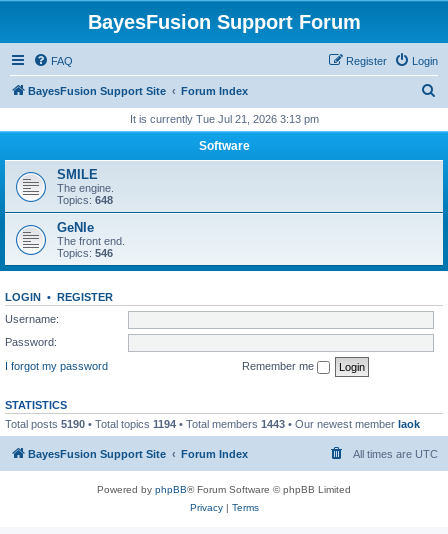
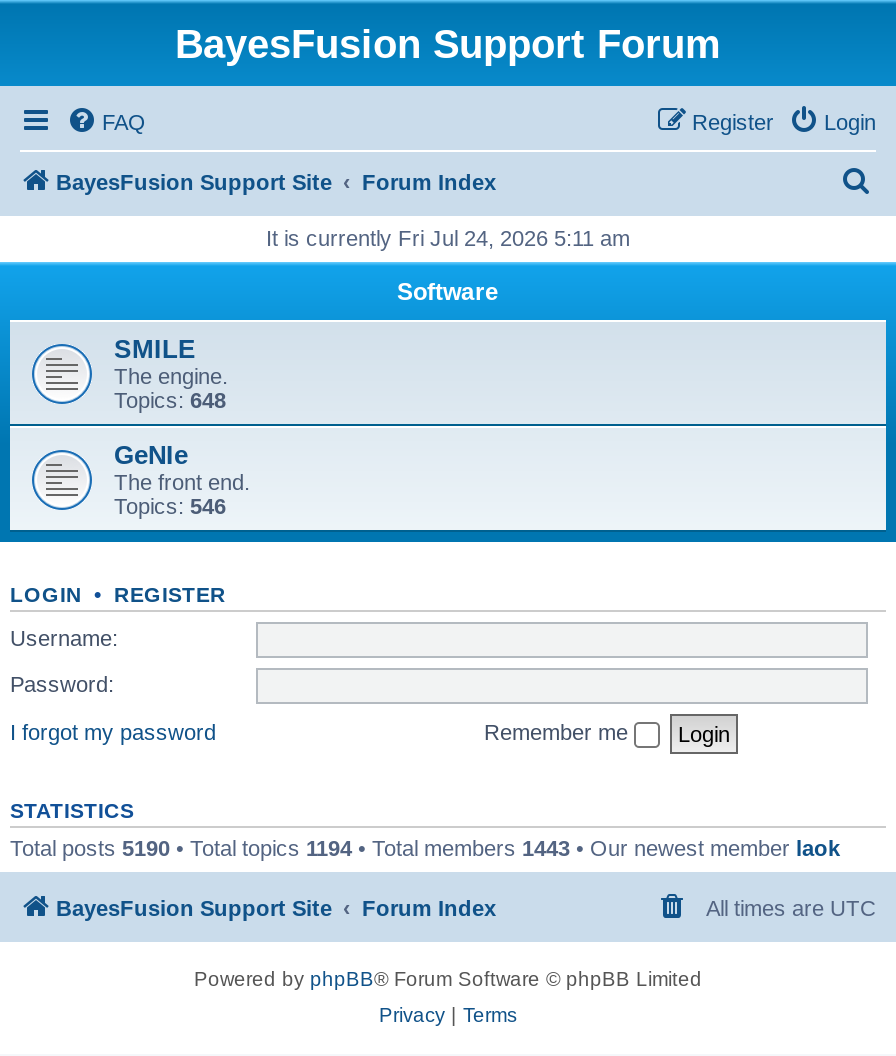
[129,113,318,125] It is currently Tue Jul 21, 2026 3:13 pm -> [266,226,630,250] It is currently Fri Jul 24, 2026 5:11 am

